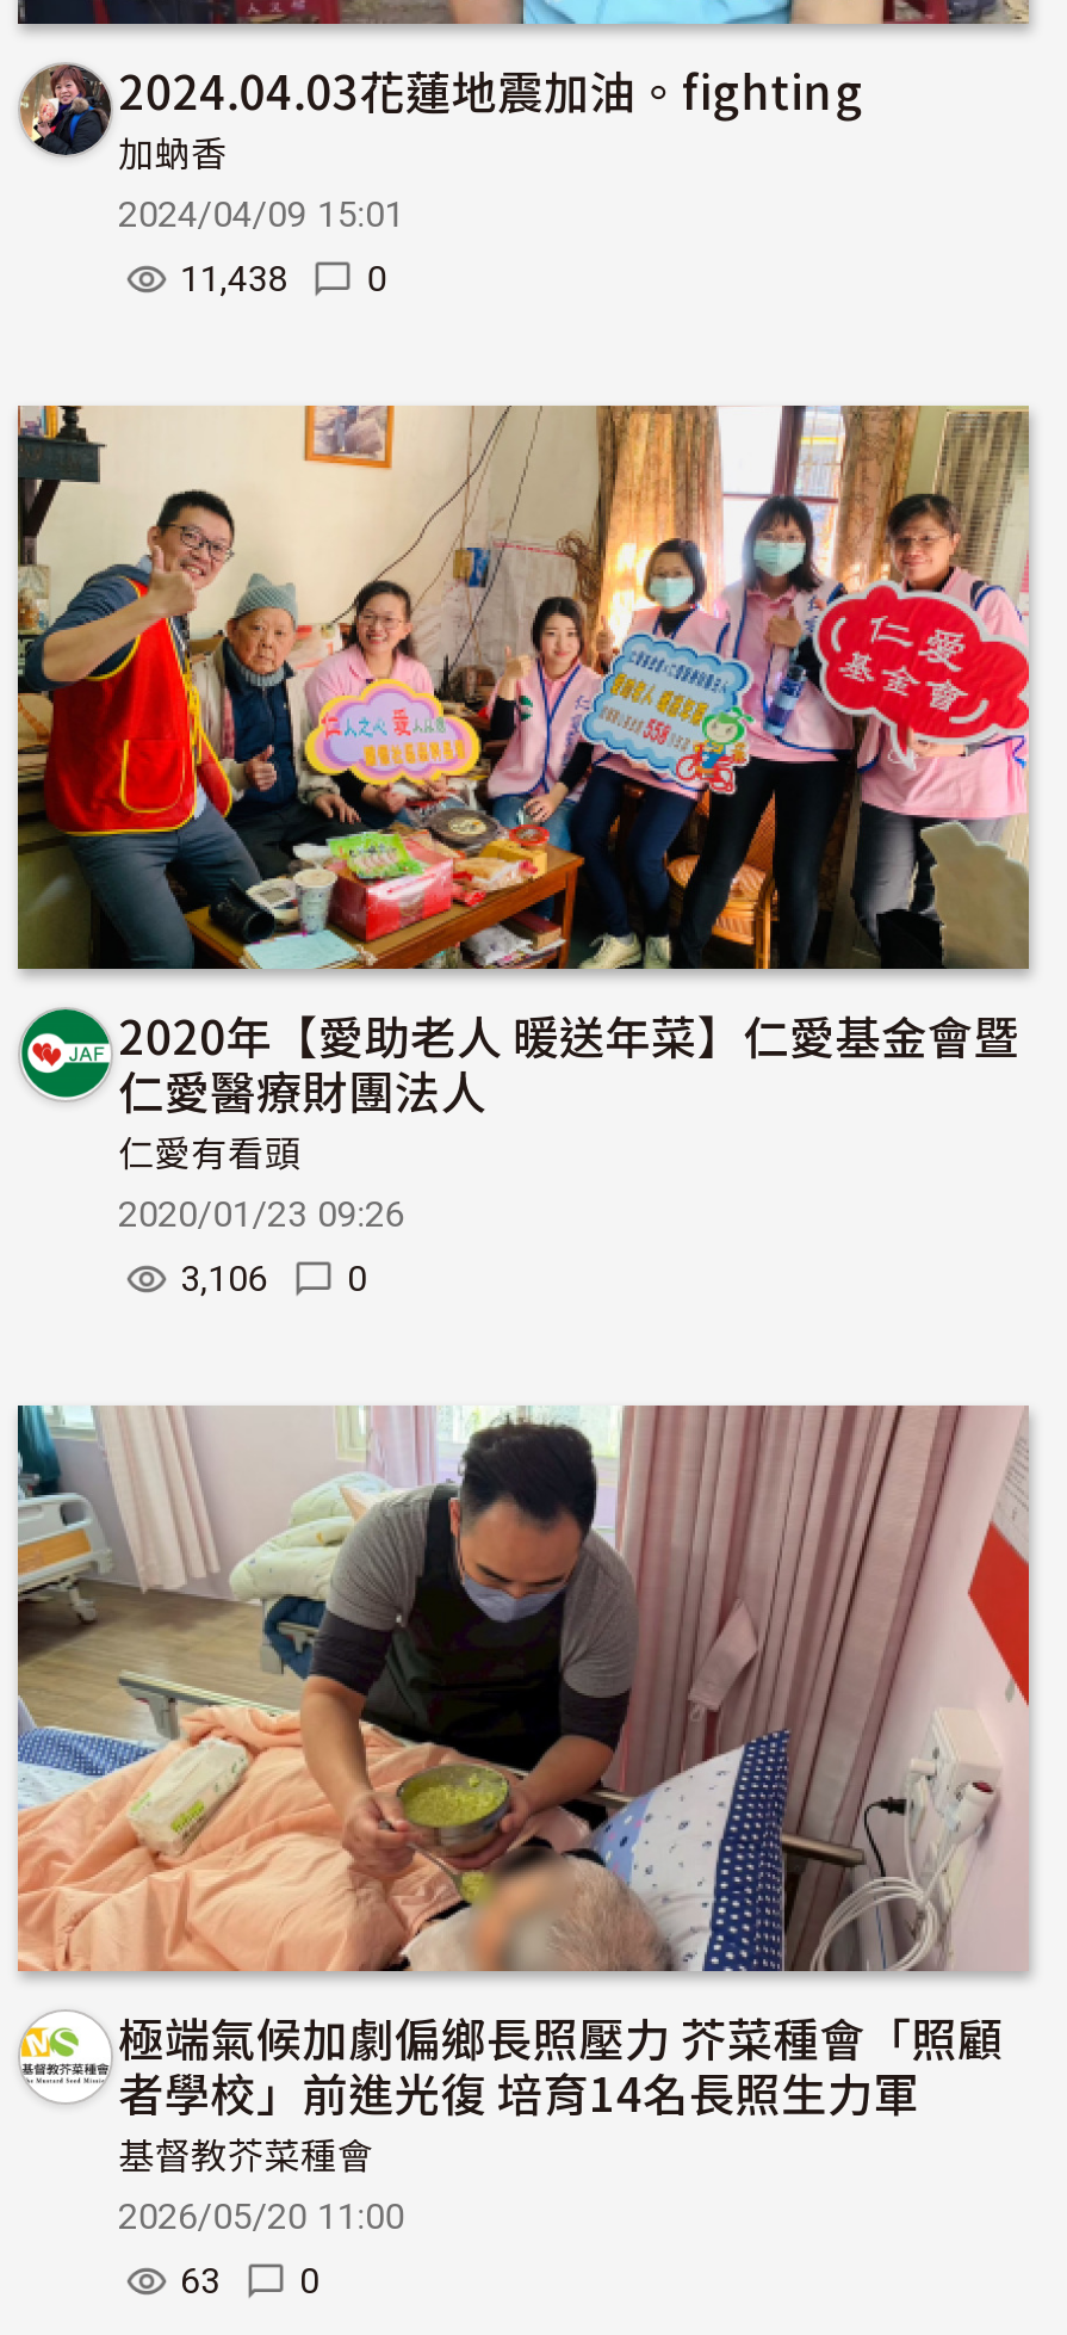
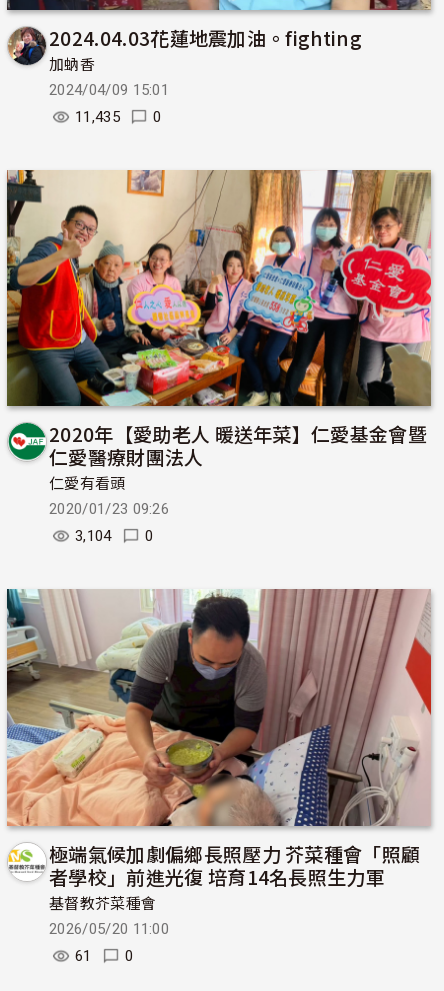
[180,257,387,299] 11,438 0 -> [75,107,162,125] 11,435 0
[180,1258,367,1301] 3,106 0 -> [75,527,153,545] 3,104 0
[180,2259,319,2302] 63 0 -> [75,947,133,965] 61 0

